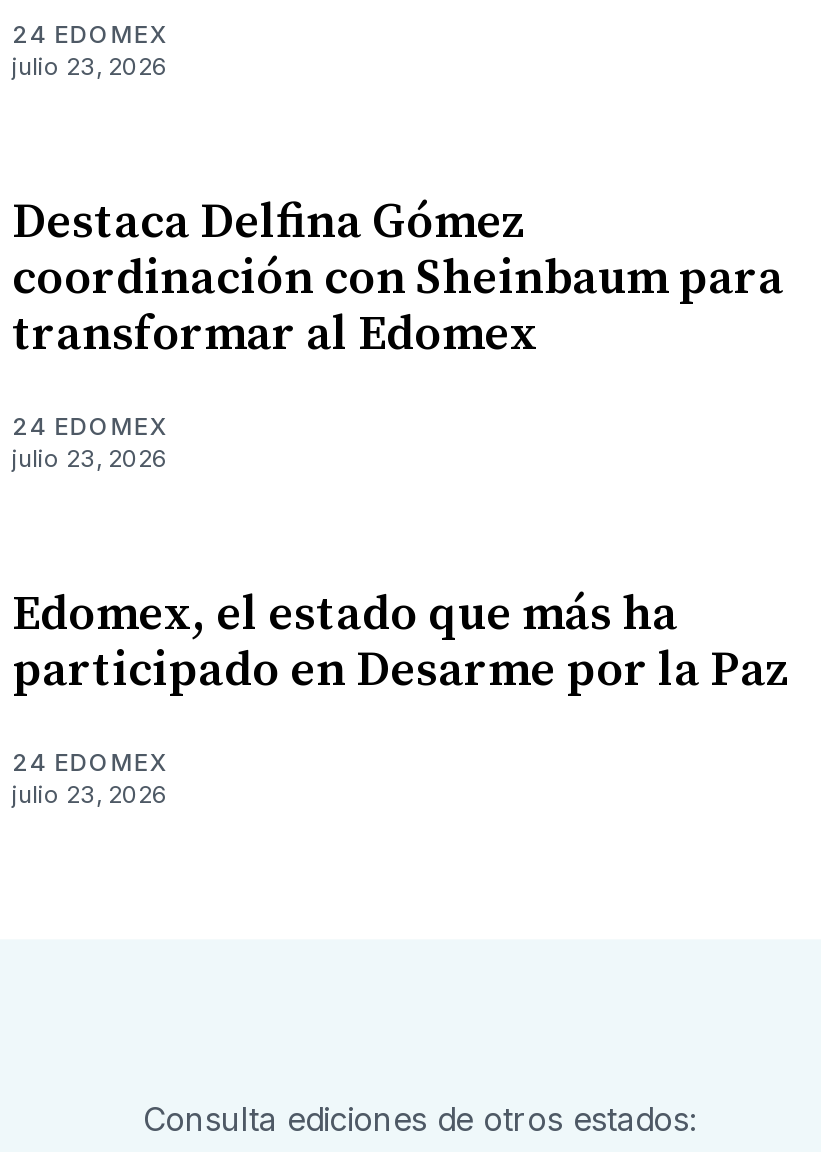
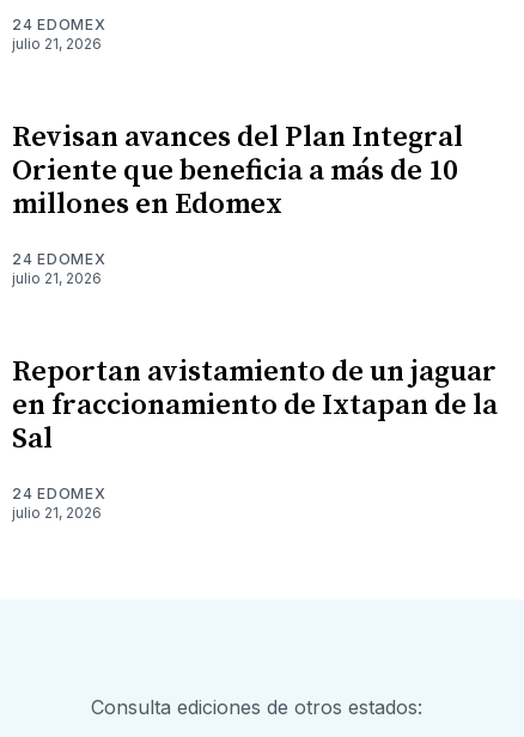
[12,51,168,81] julio 23, 2026 -> [12,34,102,52] julio 21, 2026
[12,193,784,365] Destaca Delfina Gómez | coordinación con Sheinbaum para | transformar al Edomex -> [12,119,463,222] Revisan avances del Plan Integral | Oriente que beneficia a más de 10 | millones en Edomex
[12,443,168,473] julio 23, 2026 -> [12,269,102,287] julio 21, 2026
[12,585,788,701] Edomex, el estado que más ha | participado en Desarme por la Paz -> [12,354,498,457] Reportan avistamiento de un jaguar | en fraccionamiento de Ixtapan de la | Sal
[12,779,168,809] julio 23, 2026 -> [12,503,102,521] julio 21, 2026

